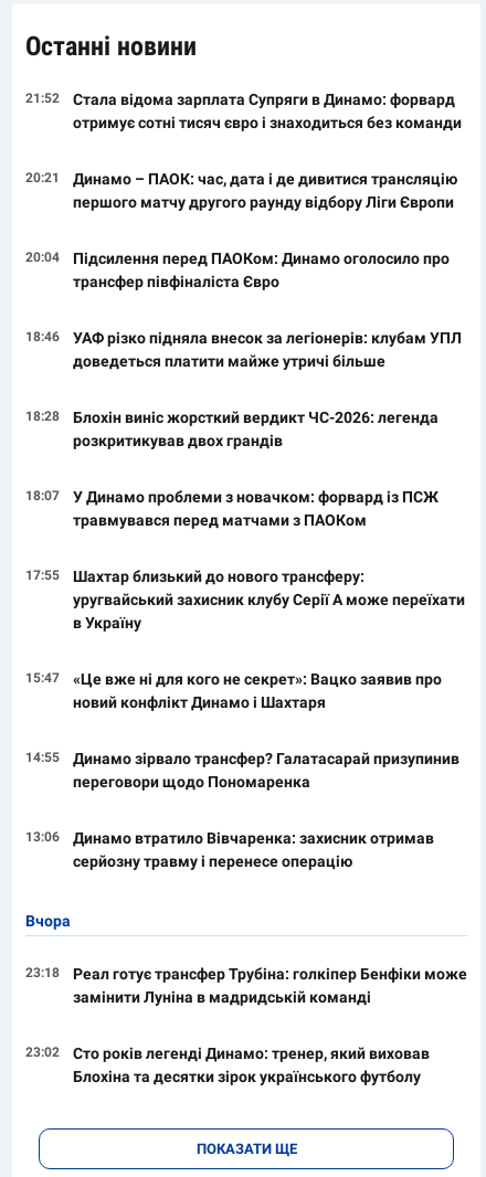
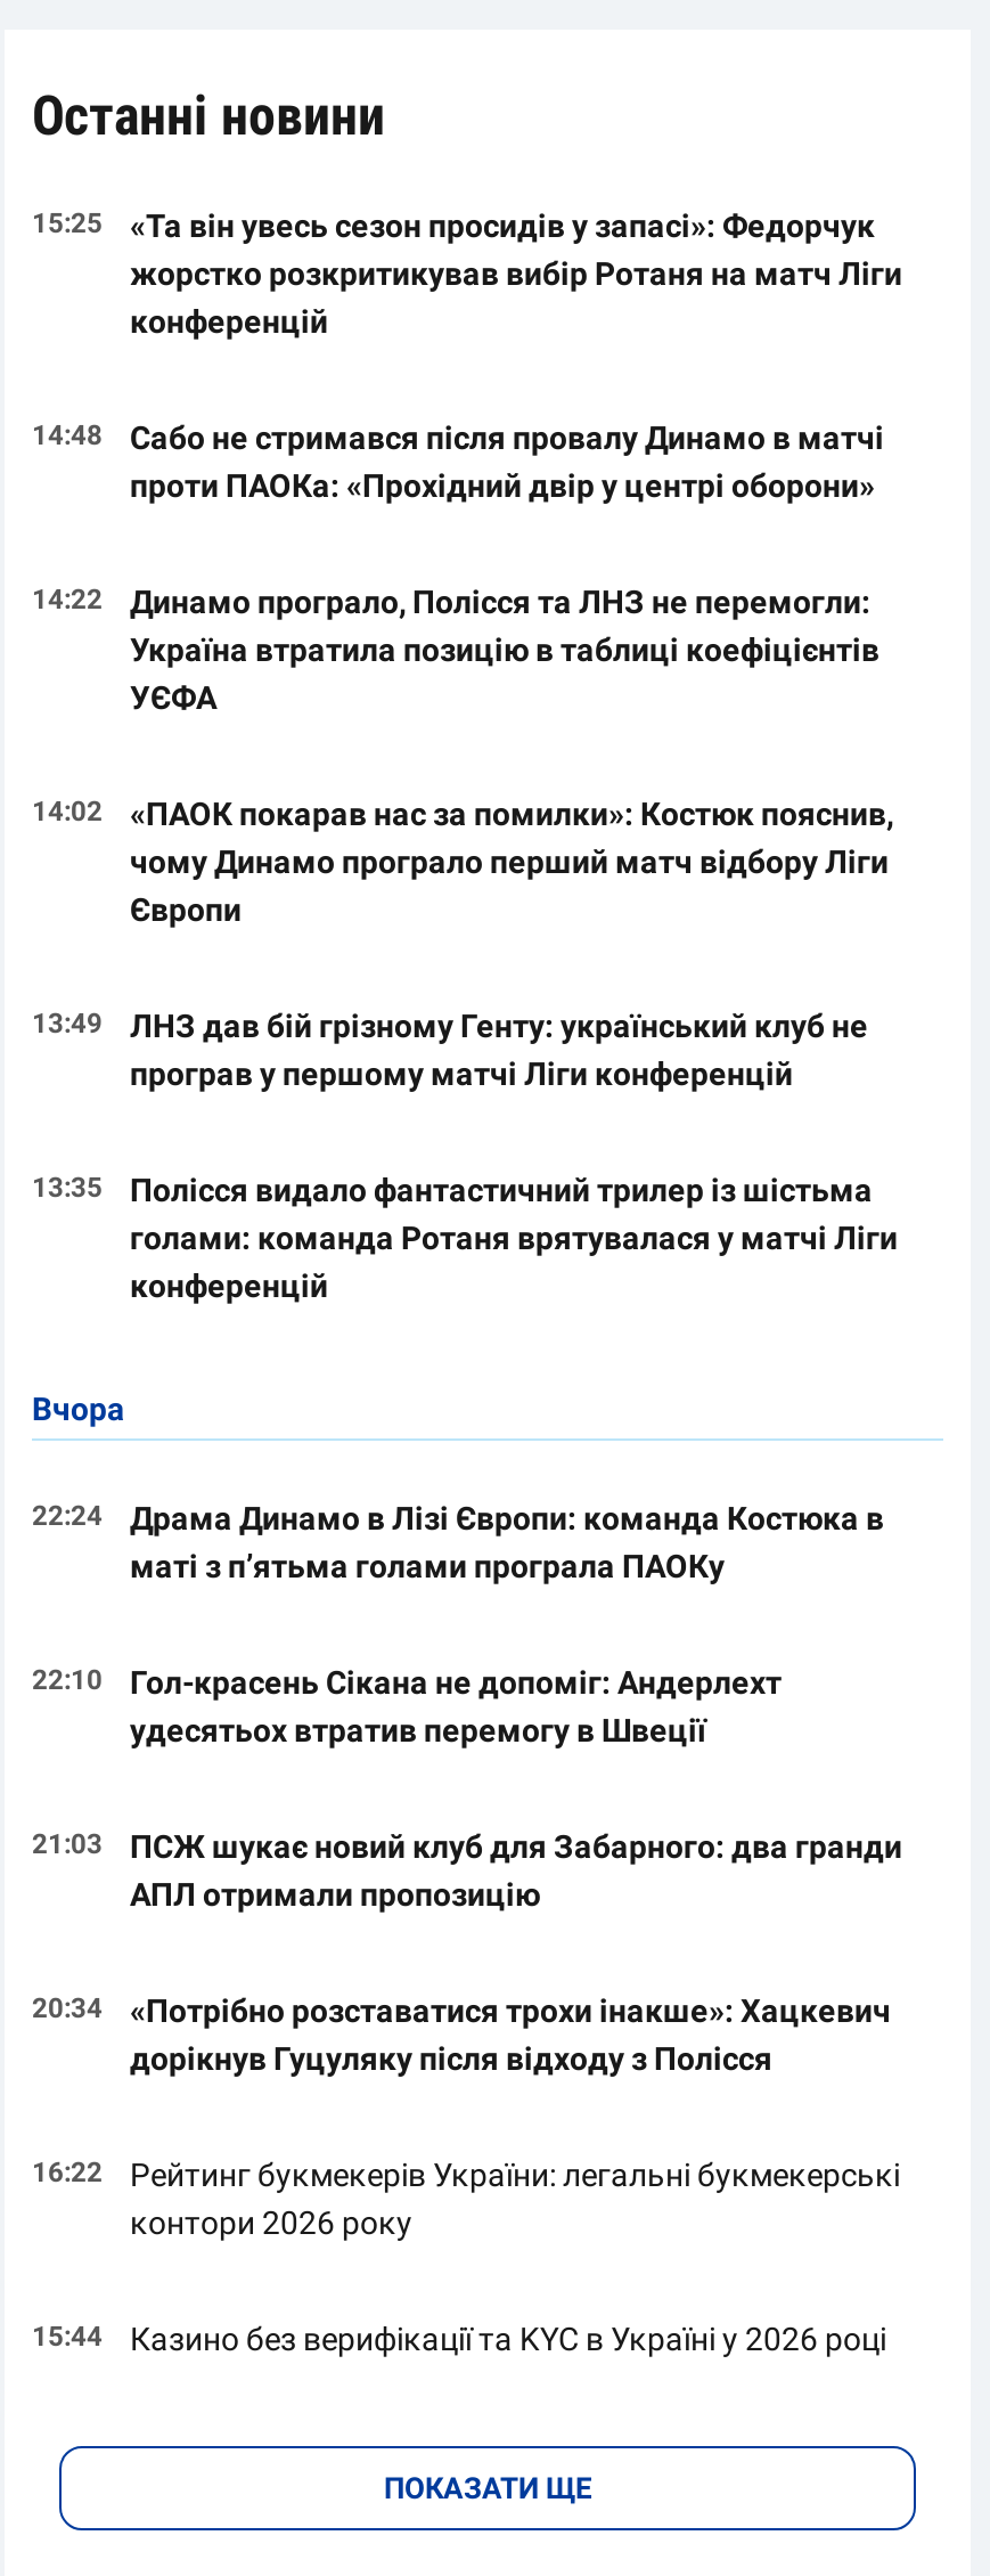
[25,91,465,870] 21:52 | Стала відома зарплата Супряги в Динамо: форвард | отримує сотні тисяч євро і знаходиться без команди | 20:21 | Динамо – ПАОК: час, дата і де дивитися трансляцію | першого матчу другого раунду відбору Ліги Європи | 20:04 | Підсилення перед ПАОКом: Динамо оголосило про | трансфер півфіналіста Євро | 18:46 | УАФ різко підняла внесок за легіонерів: клубам УПЛ | доведеться платити майже утричі більше | 18:28 | Блохін виніс жорсткий вердикт ЧС-2026: легенда | розкритикував двох грандів | 18:07 | У Динамо проблеми з новачком: форвард із ПСЖ | травмувався перед матчами з ПАОКом | 17:55 | Шахтар близький до нового трансферу: | уругвайський захисник клубу Серії А може переїхати | в Україну | 15:47 | «Це вже ні для кого не секрет»: Вацко заявив про | новий конфлікт Динамо і Шахтаря | 14:55 | Динамо зірвало трансфер? Галатасарай призупинив | переговори щодо Пономаренка | 13:06 | Динамо втратило Вівчаренка: захисник отримав | серйозну травму і перенесе операцію -> [32,207,902,1304] 15:25 | «Та він увесь сезон просидів у запасі»: Федорчук | жорстко розкритикував вибір Ротаня на матч Ліги | конференцій | 14:48 | Сабо не стримався після провалу Динамо в матчі | проти ПАОКа: «Прохідний двір у центрі оборони» | 14:22 | Динамо програло, Полісся та ЛНЗ не перемогли: | Україна втратила позицію в таблиці коефіцієнтів | УЄФА | 14:02 | «ПАОК покарав нас за помилки»: Костюк пояснив, | чому Динамо програло перший матч відбору Ліги | Європи | 13:49 | ЛНЗ дав бій грізному Генту: український клуб не | програв у першому матчі Ліги конференцій | 13:35 | Полісся видало фантастичний трилер із шістьма | голами: команда Ротаня врятувалася у матчі Ліги | конференцій
moved [25,912,71,930] -> [32,1390,125,1427]: Вчора
[25,965,467,1086] 23:18 | Реал готує трансфер Трубіна: голкіпер Бенфіки може | замінити Луніна в мадридській команді | 23:02 | Сто років легенді Динамо: тренер, який виховав | Блохіна та десятки зірок українського футболу -> [32,1500,902,2357] 22:24 | Драма Динамо в Лізі Європи: команда Костюка в | маті з п’ятьма голами програла ПАОКу | 22:10 | Гол-красень Сікана не допоміг: Андерлехт | удесятьох втратив перемогу в Швеції | 21:03 | ПСЖ шукає новий клуб для Забарного: два гранди | АПЛ отримали пропозицію | 20:34 | «Потрібно розставатися трохи інакше»: Хацкевич | дорікнув Гуцуляку після відходу з Полісся | 16:22 | Рейтинг букмекерів України: легальні букмекерські | контори 2026 року | 15:44 | Казино без верифікації та KYC в Україні у 2026 році

